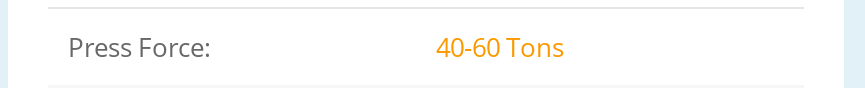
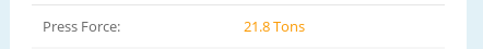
[436,29,564,65] 40-60 Tons -> [244,16,305,36] 21.8 Tons

